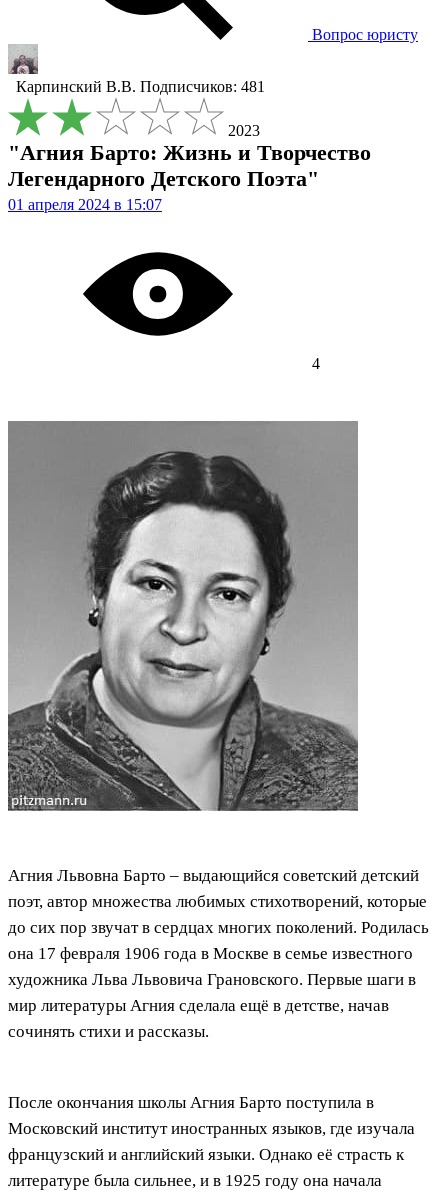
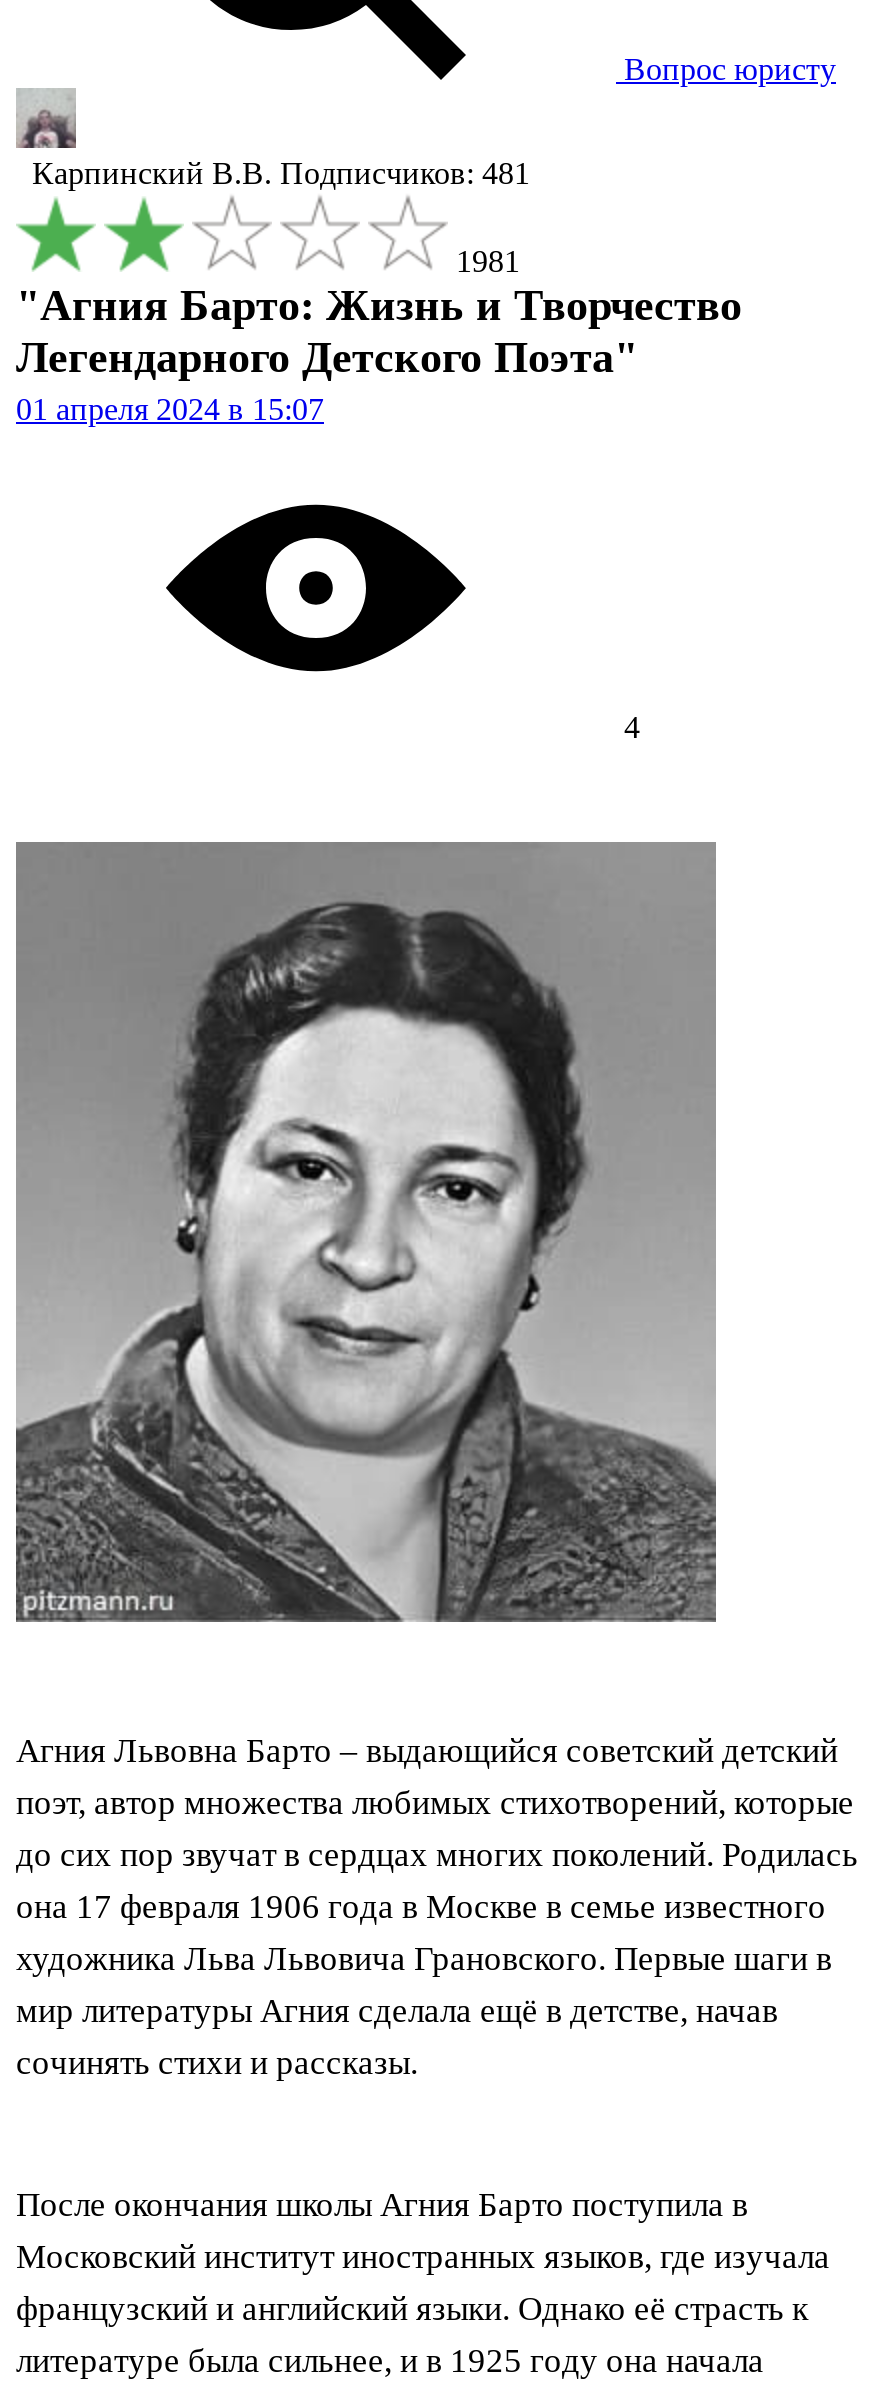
[228,122,260,139] 2023 -> [456,244,520,278] 1981

